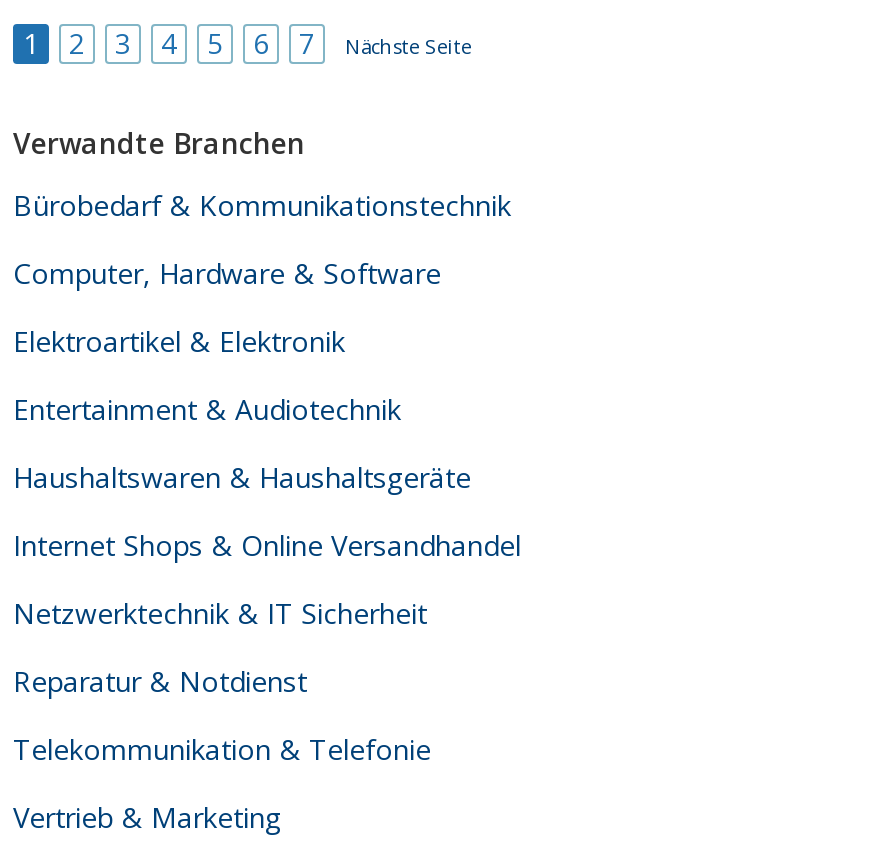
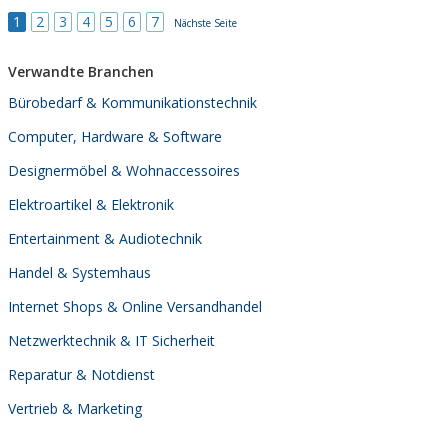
none -> [8,161,240,180] Designermöbel & Wohnaccessoires
moved [13,322,401,428] -> [8,195,202,248]: Elektroartikel & Elektronik | Entertainment & Audiotechnik
[13,458,471,496] Haushaltswaren & Haushaltsgeräte -> [8,263,151,282] Handel & Systemhaus
moved [13,526,521,700] -> [8,297,262,384]: Internet Shops & Online Versandhandel | Netzwerktechnik & IT Sicherheit | Reparatur & Notdienst
[13,730,431,768] Telekommunikation & Telefonie -> none

